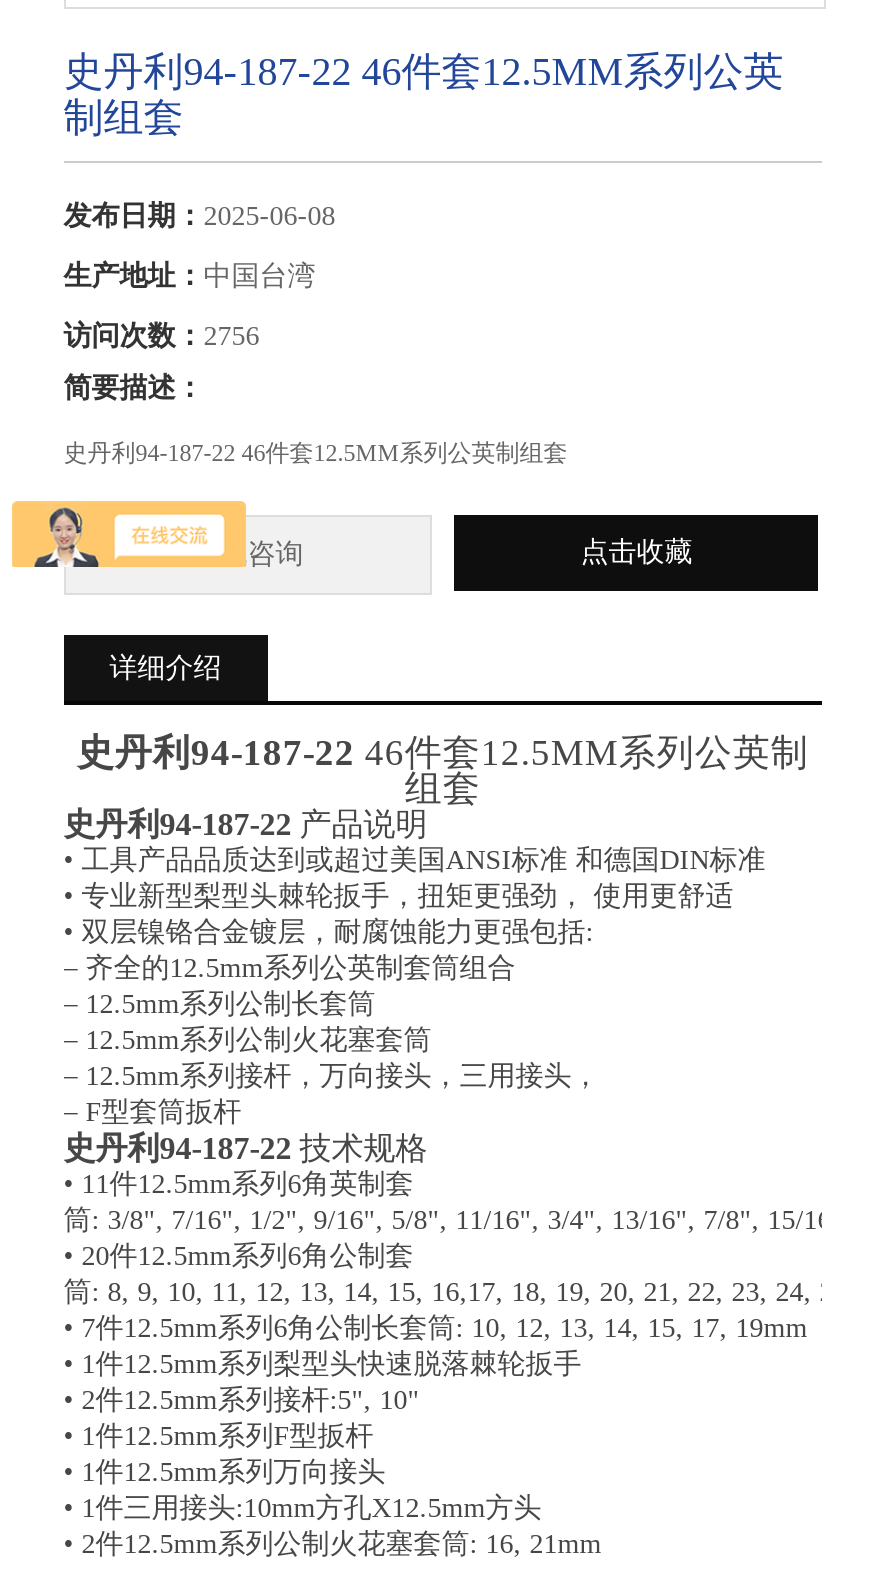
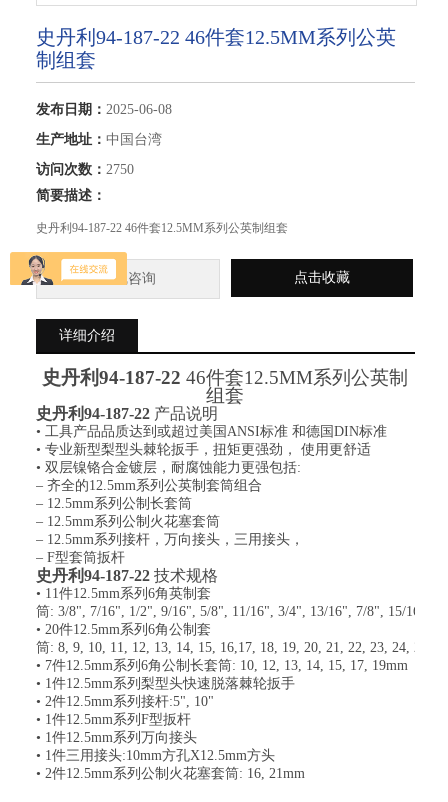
[63,321,259,351] 访问次数：2756 -> [36,162,134,177] 访问次数：2750

